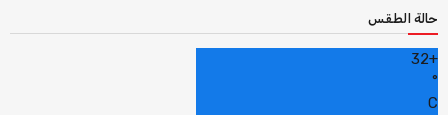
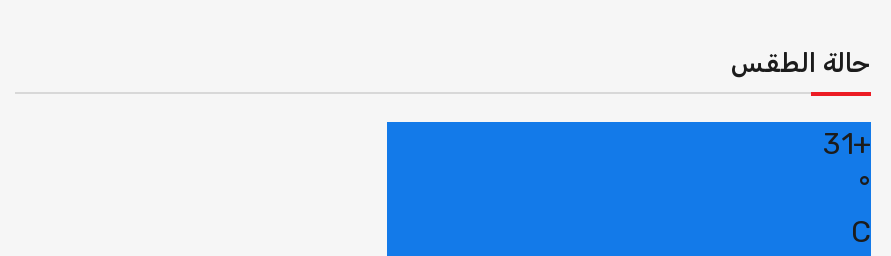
[411,50,429,68] 32 -> [823,127,853,163] 31

